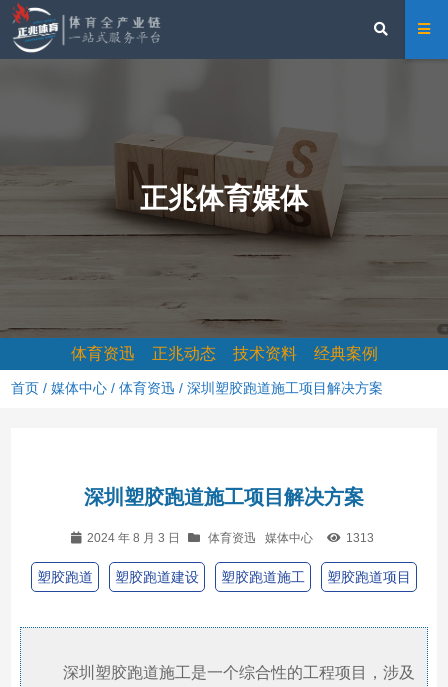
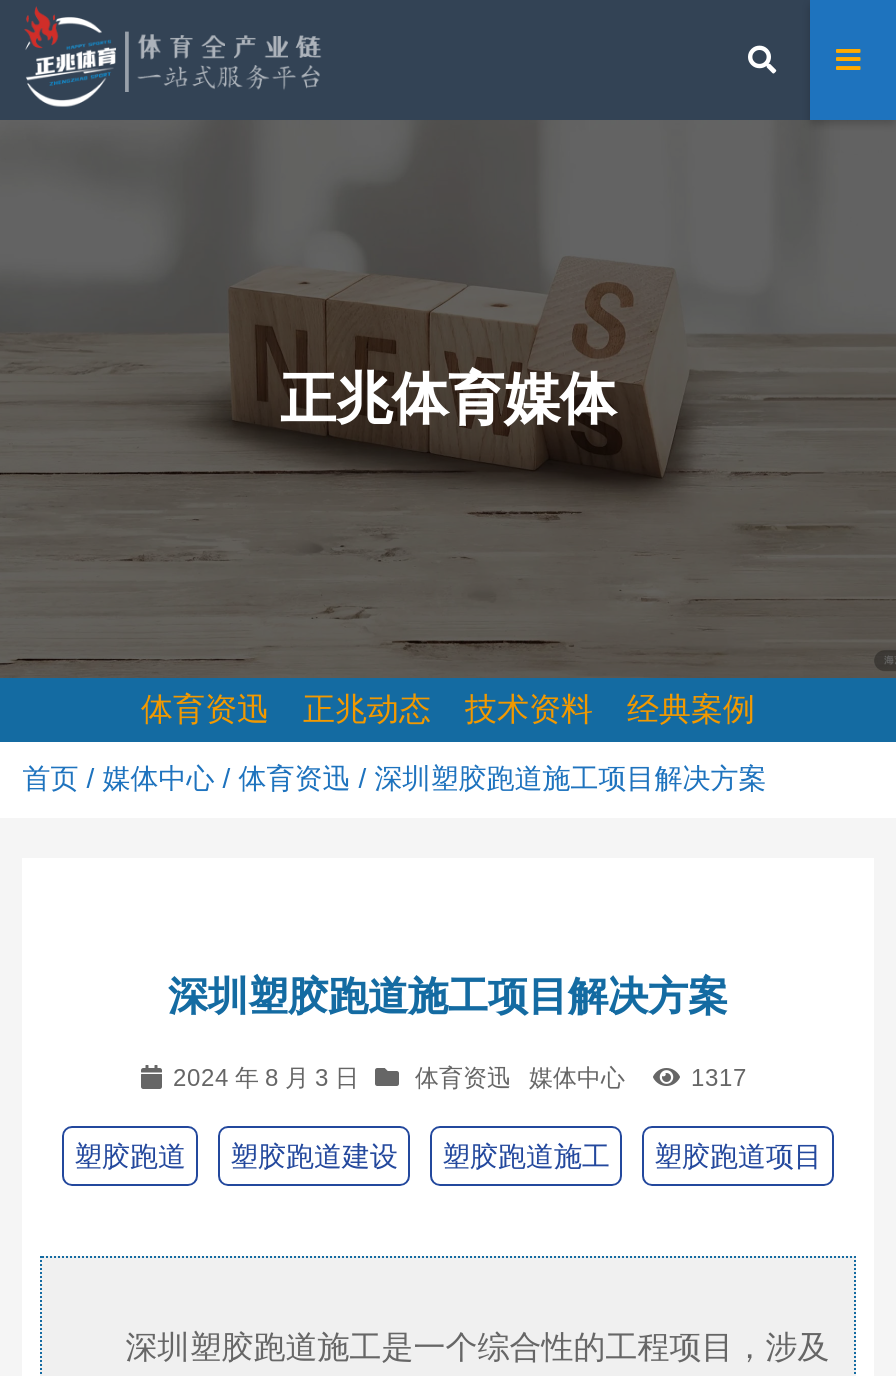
[345,531,373,545] 1313 -> [691,1065,747,1093] 1317

